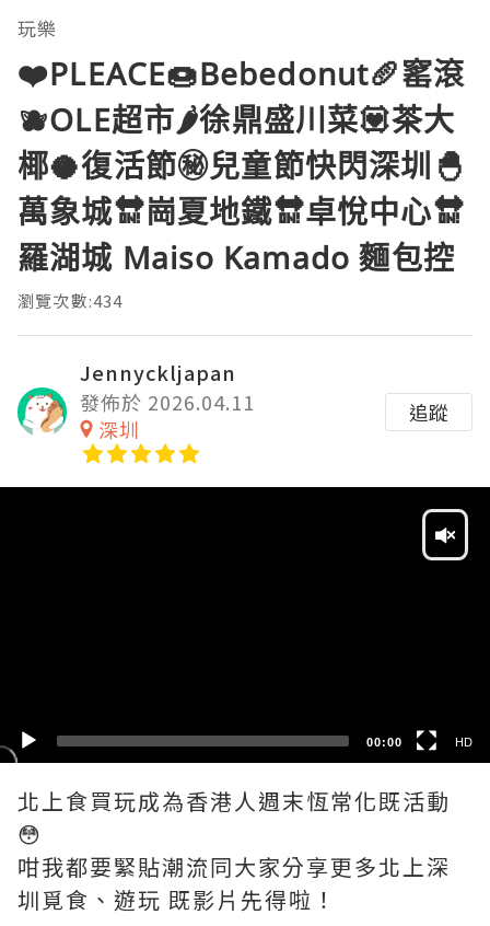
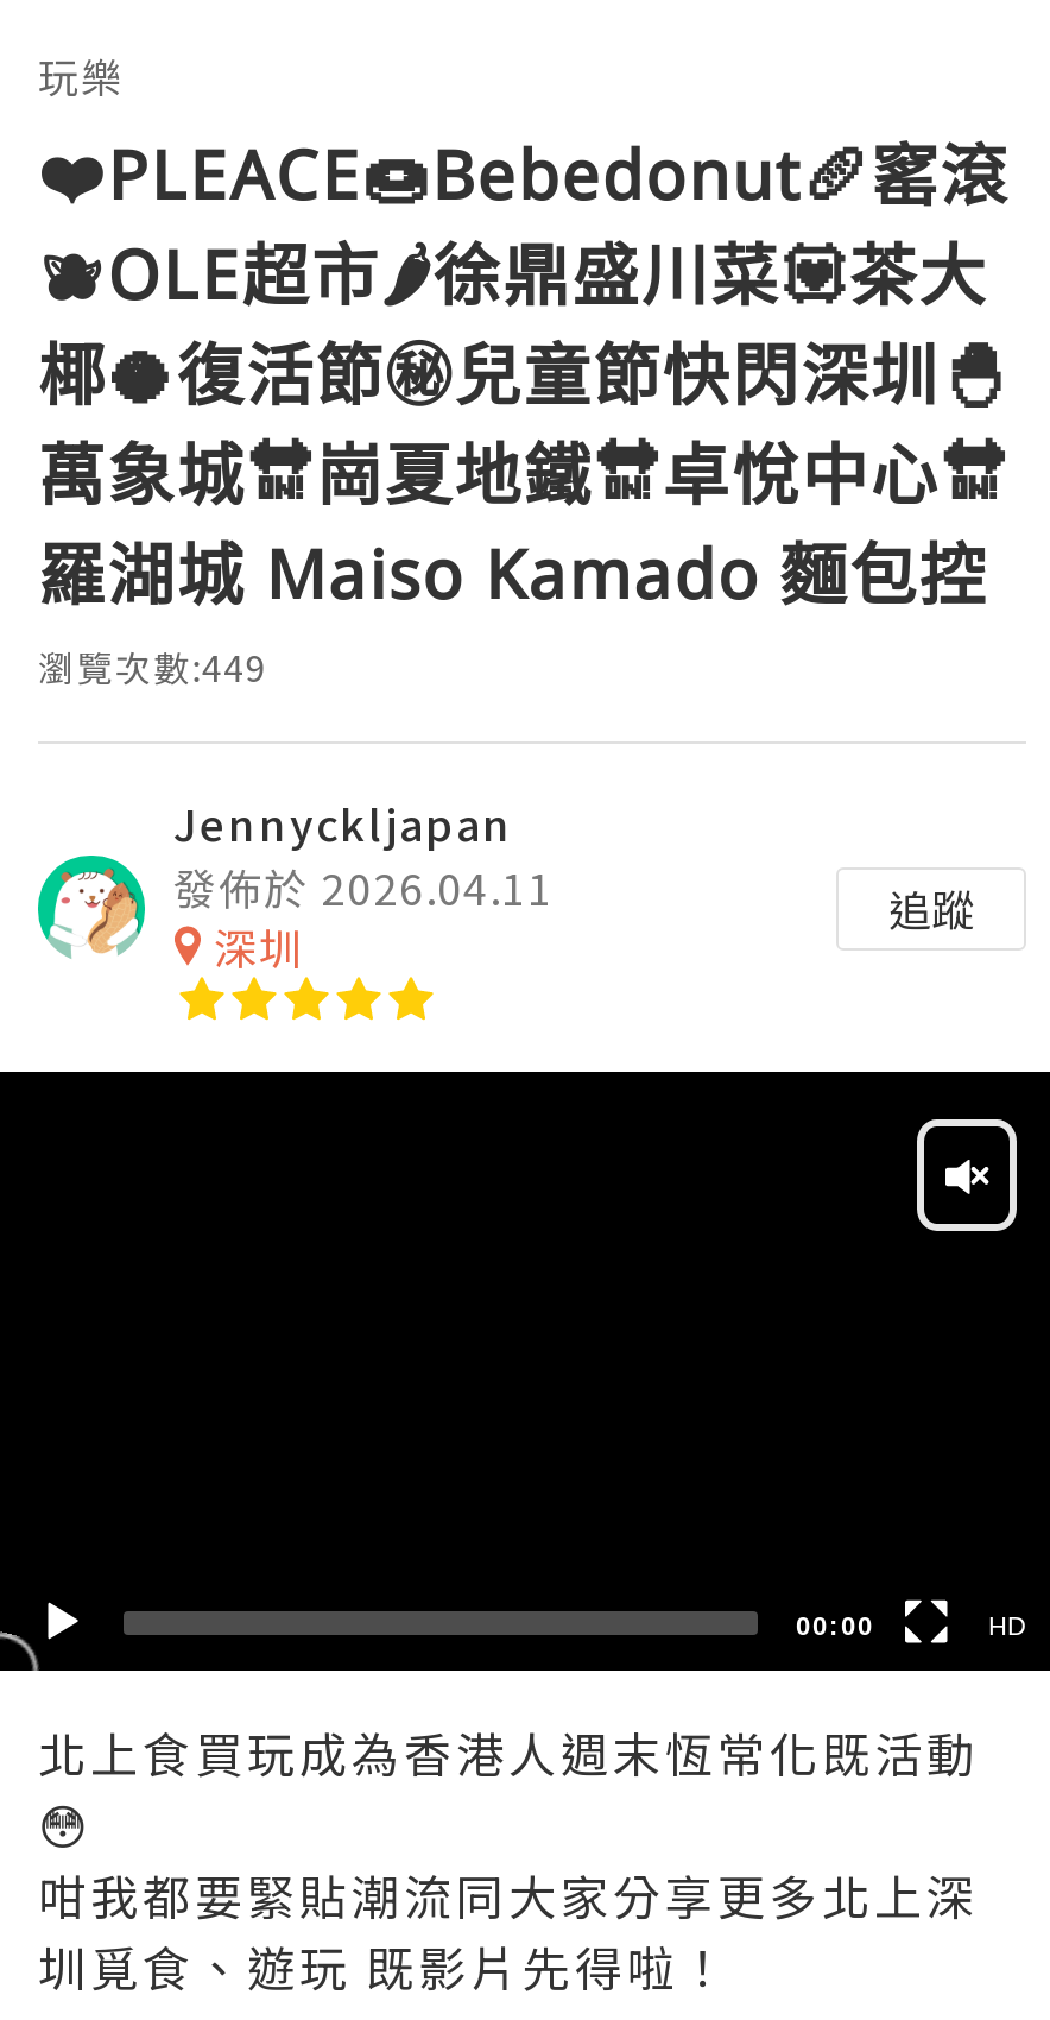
[17,289,123,312] 瀏覽次數:434 -> [38,642,267,692] 瀏覽次數:449

